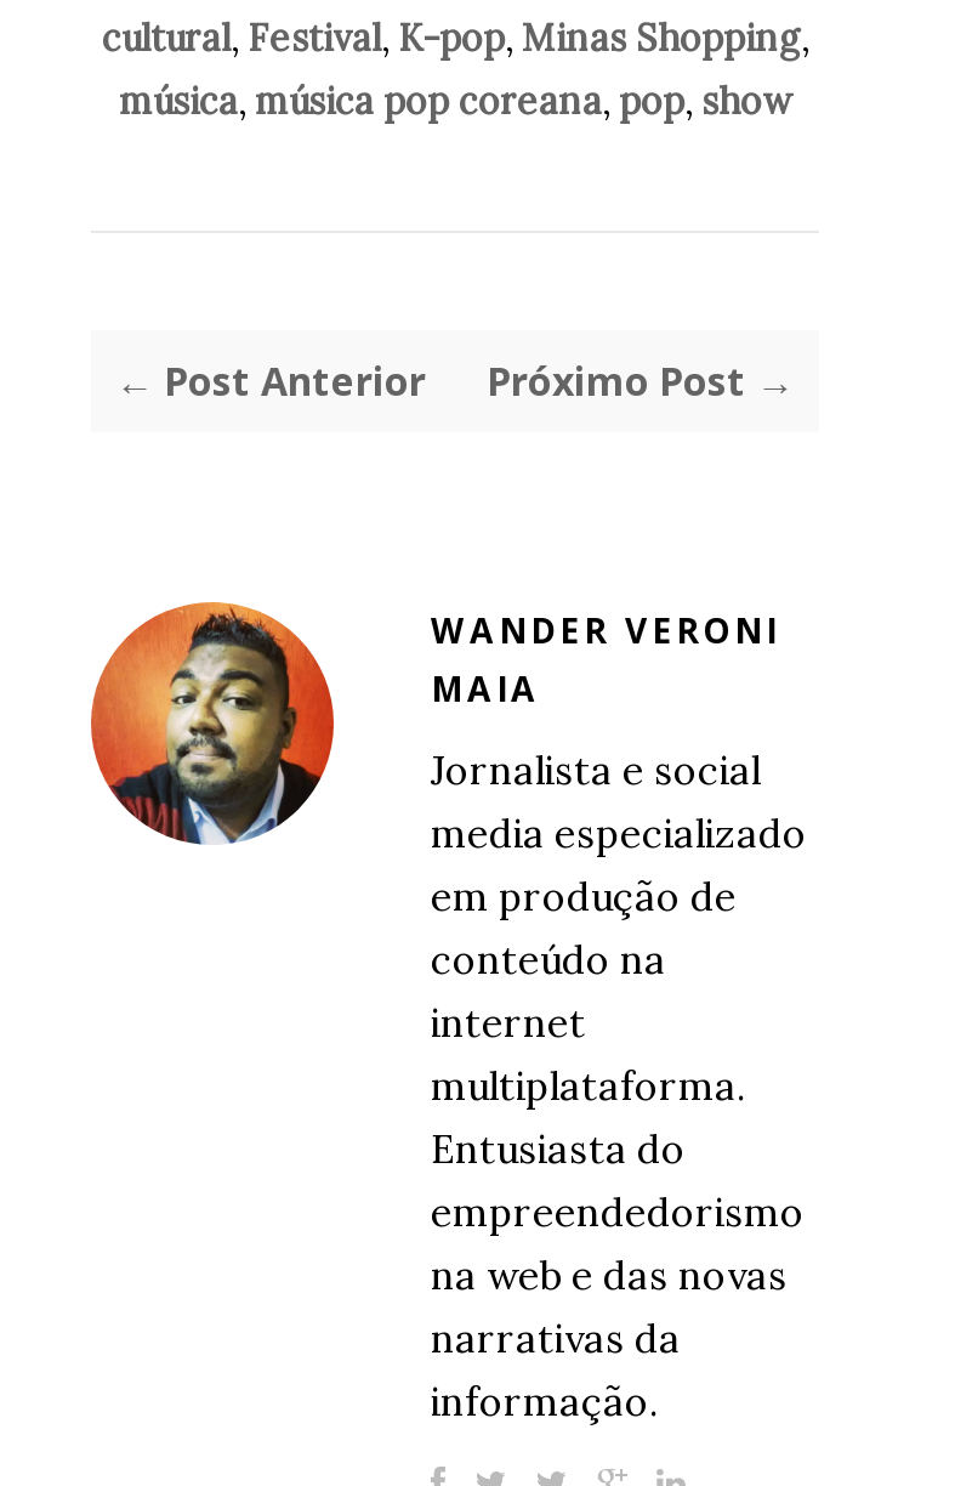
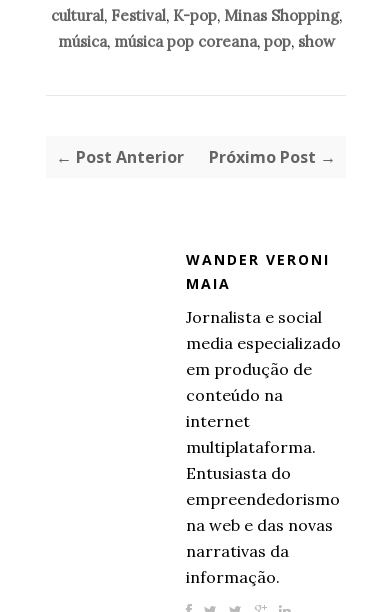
[89,600,336,847] [image] -> none

